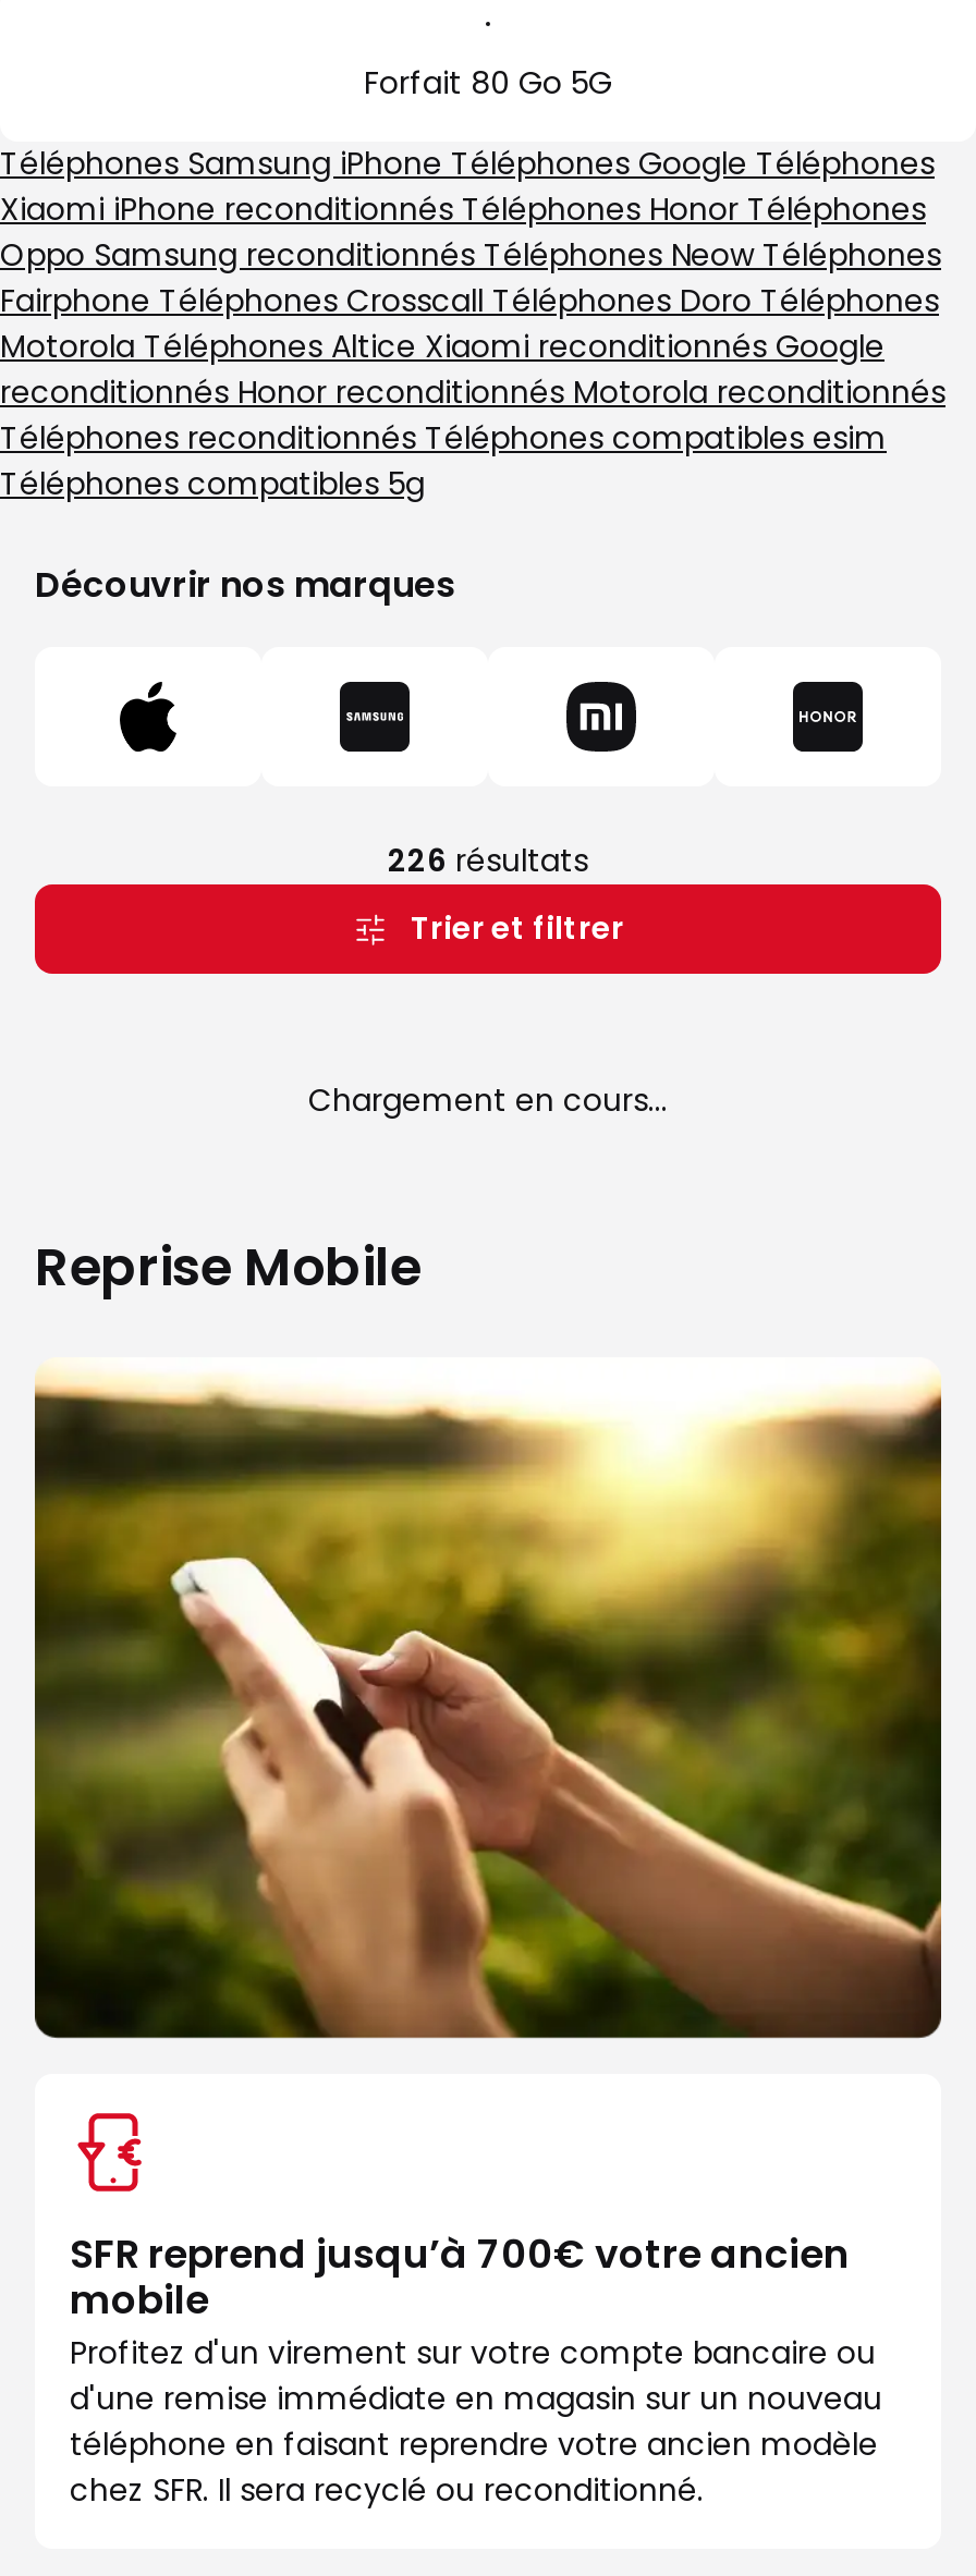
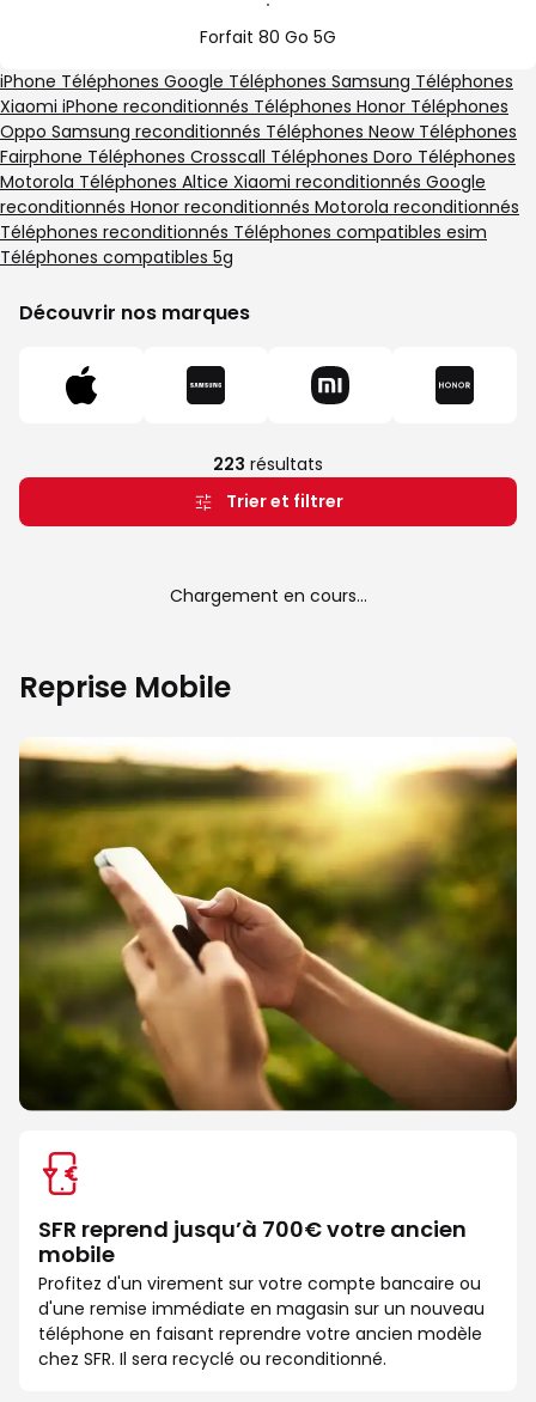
[0,142,935,185] Téléphones Samsung iPhone Téléphones Google Téléphones -> [0,69,513,93] iPhone Téléphones Google Téléphones Samsung Téléphones
[388,839,588,882] 226 résultats -> [213,452,323,476] 223 résultats

